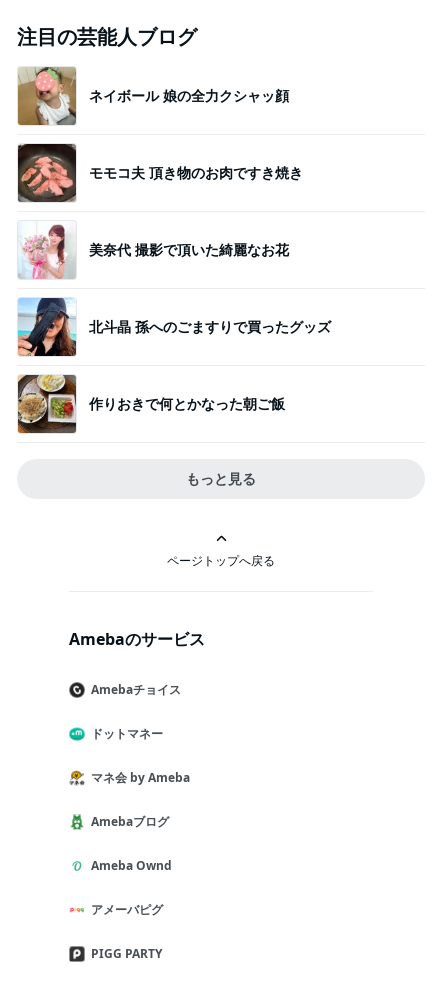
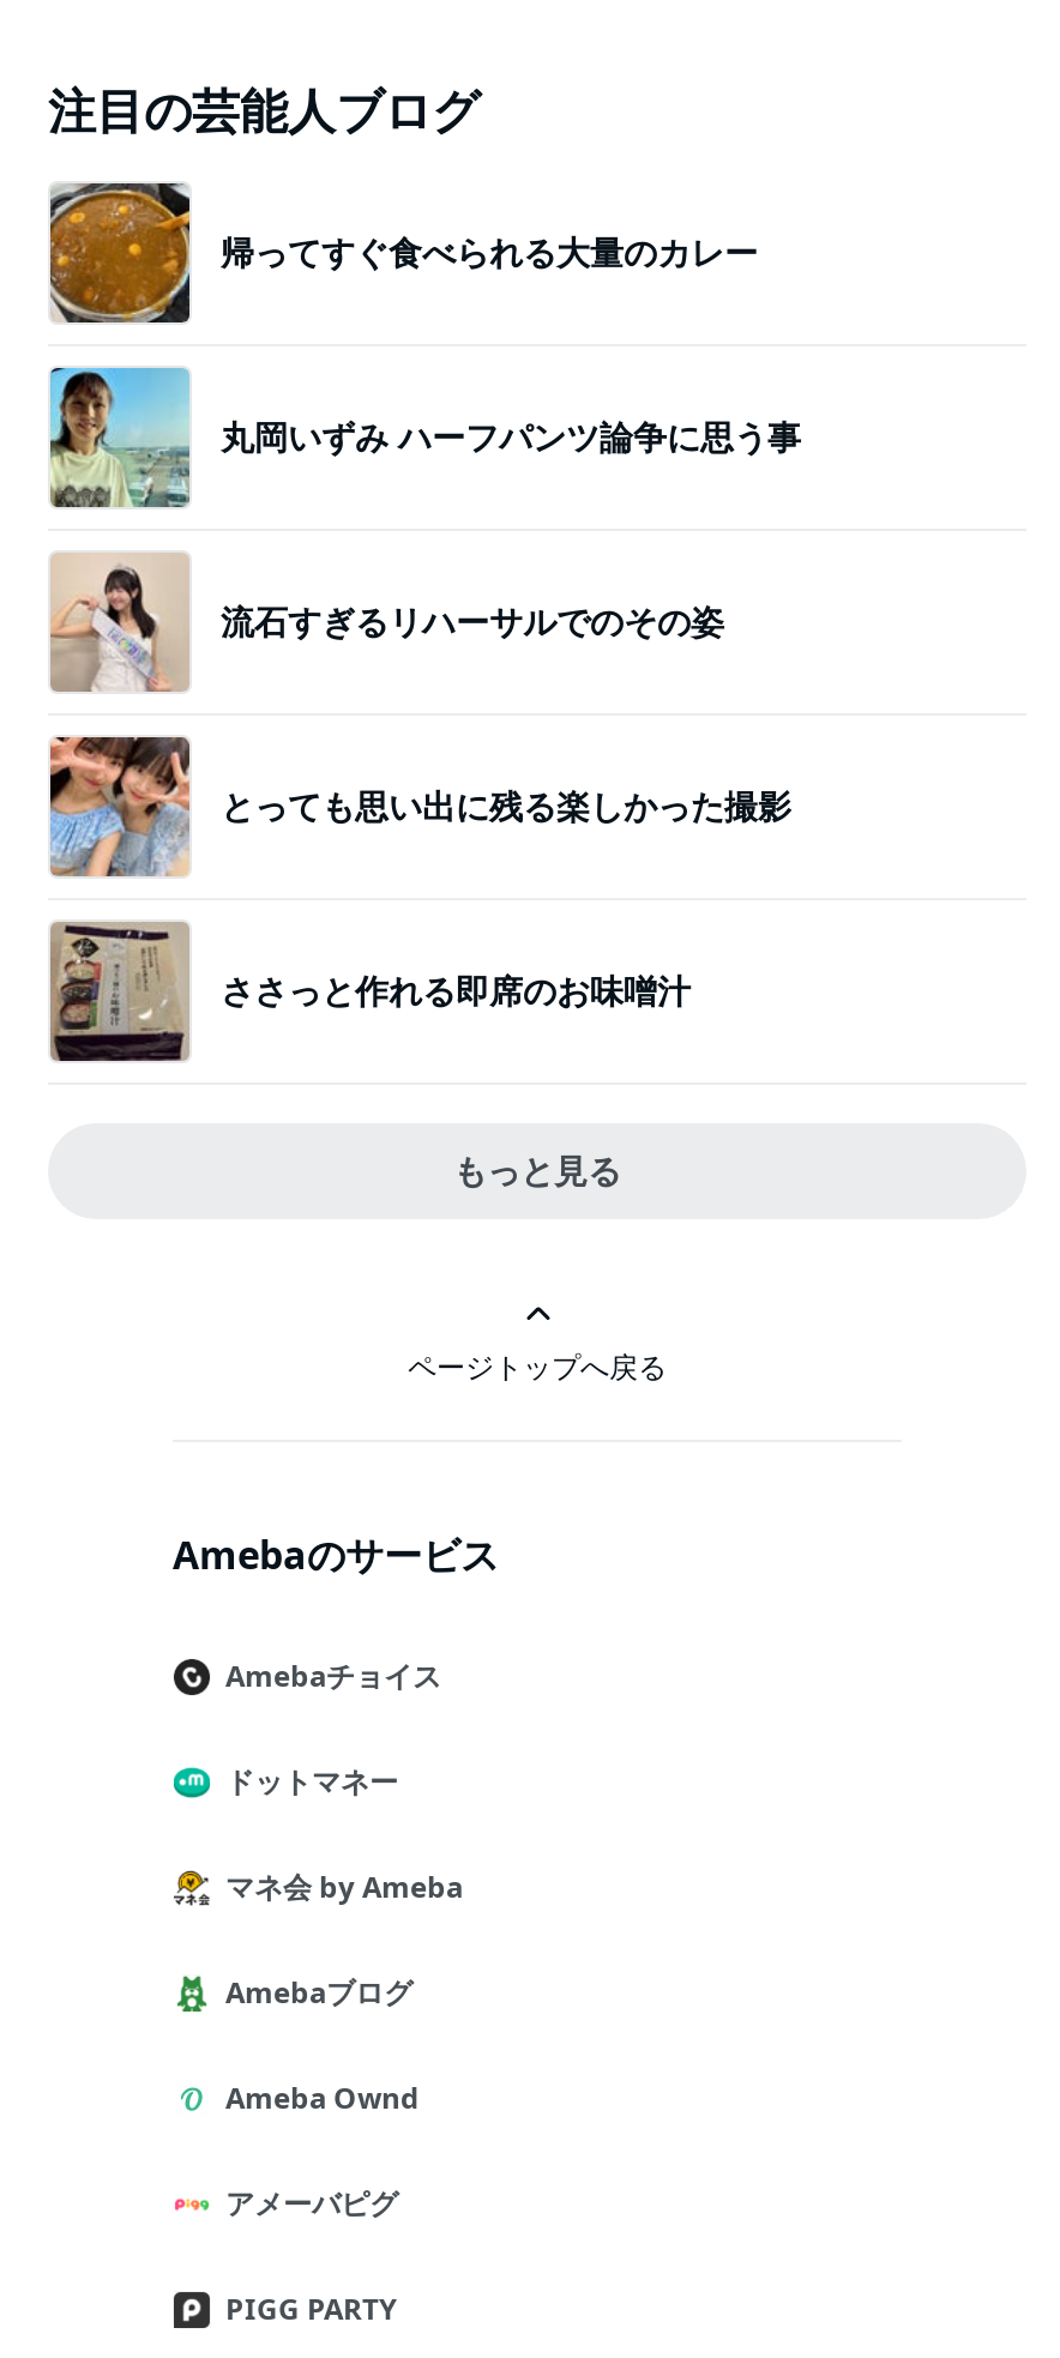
[17,66,289,126] [image] | ネイボール 娘の全力クシャッ顔 -> [50,181,758,325] [image] | 帰ってすぐ食べられる大量のカレー
[17,143,303,203] [image] | モモコ夫 頂き物のお肉ですき焼き -> [48,366,801,509] [image] | 丸岡いずみ ハーフパンツ論争に思う事
[18,222,289,279] [image] | 美奈代 撮影で頂いた綺麗なお花 -> [48,553,724,694] [image] | 流石すぎるリハーサルでのその姿
[17,297,331,357] [image] | 北斗晶 孫へのごますりで買ったグッズ -> [48,735,791,879] [image] | とっても思い出に残る楽しかった撮影
[17,374,285,434] [image] | 作りおきで何とかなった朝ご飯 -> [48,922,691,1063] [image] | ささっと作れる即席のお味噌汁

